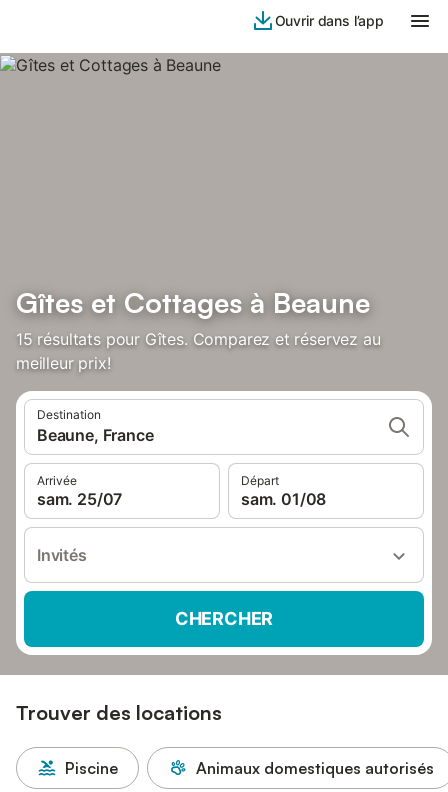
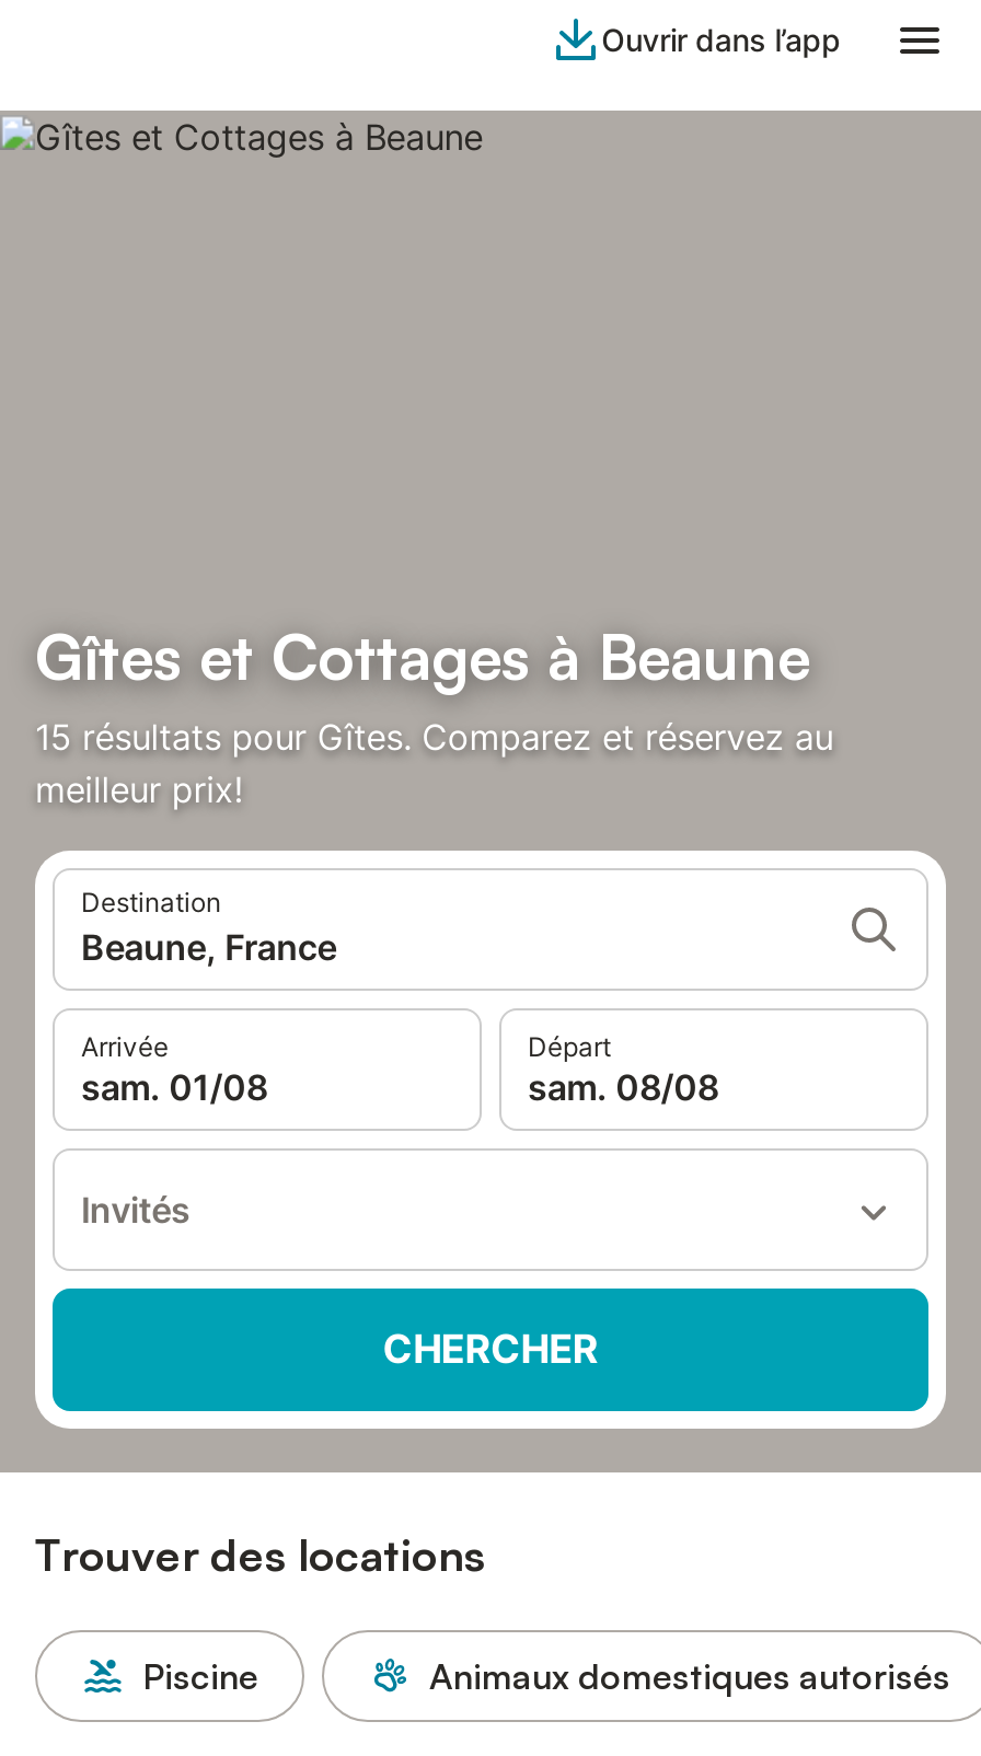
[37,489,122,509] sam. 25/07 -> [81,1065,268,1109] sam. 01/08
[241,489,326,509] sam. 01/08 -> [528,1065,719,1109] sam. 08/08

